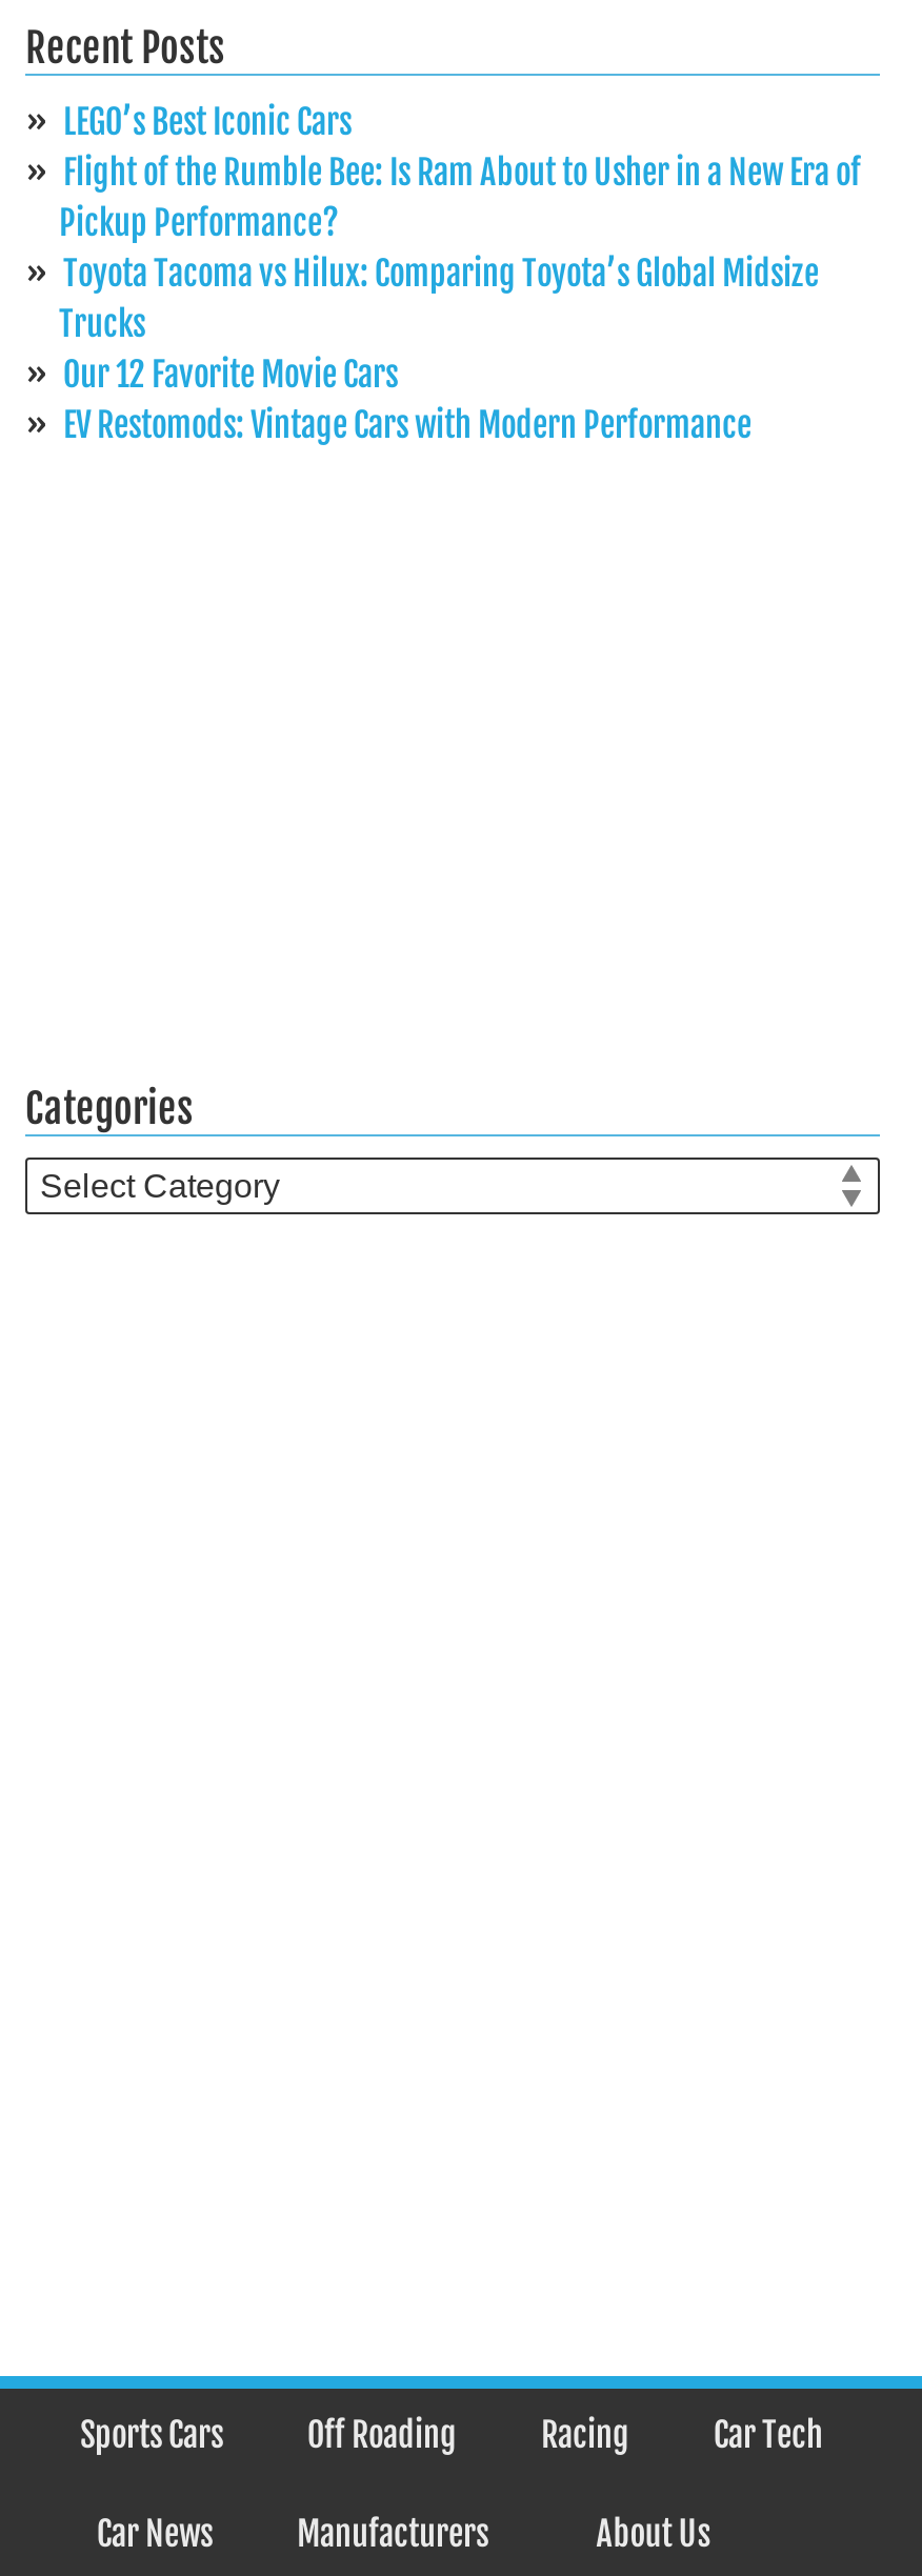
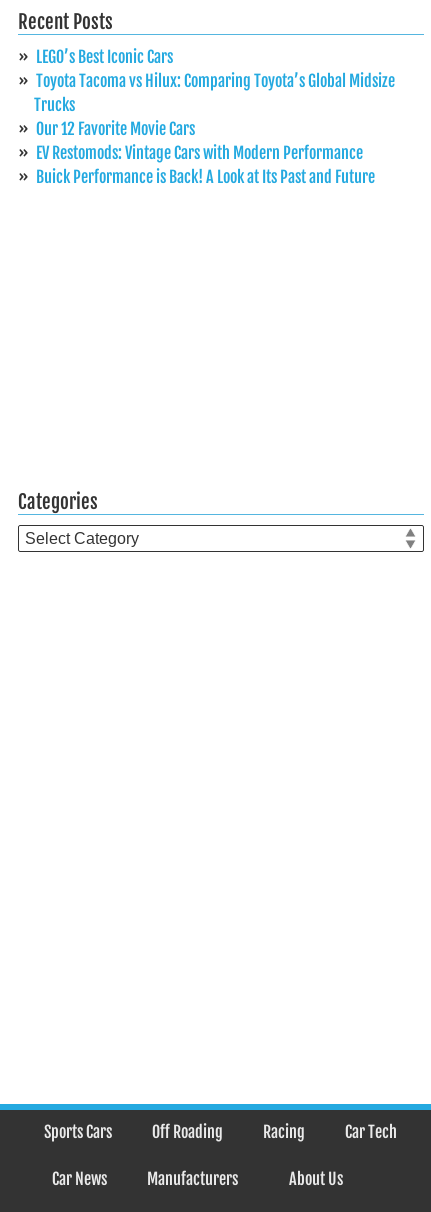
[59,151,861,244] Flight of the Rumble Bee: Is Ram About to Usher in a New Era of | Pickup Performance? -> none
moved [59,252,819,446] -> [34,71,395,163]: Toyota Tacoma vs Hilux: Comparing Toyota’s Global Midsize | Trucks | Our 12 Favorite Movie Cars | EV Restomods: Vintage Cars with Modern Performance
none -> [36,167,375,187] Buick Performance is Back! A Look at Its Past and Future

